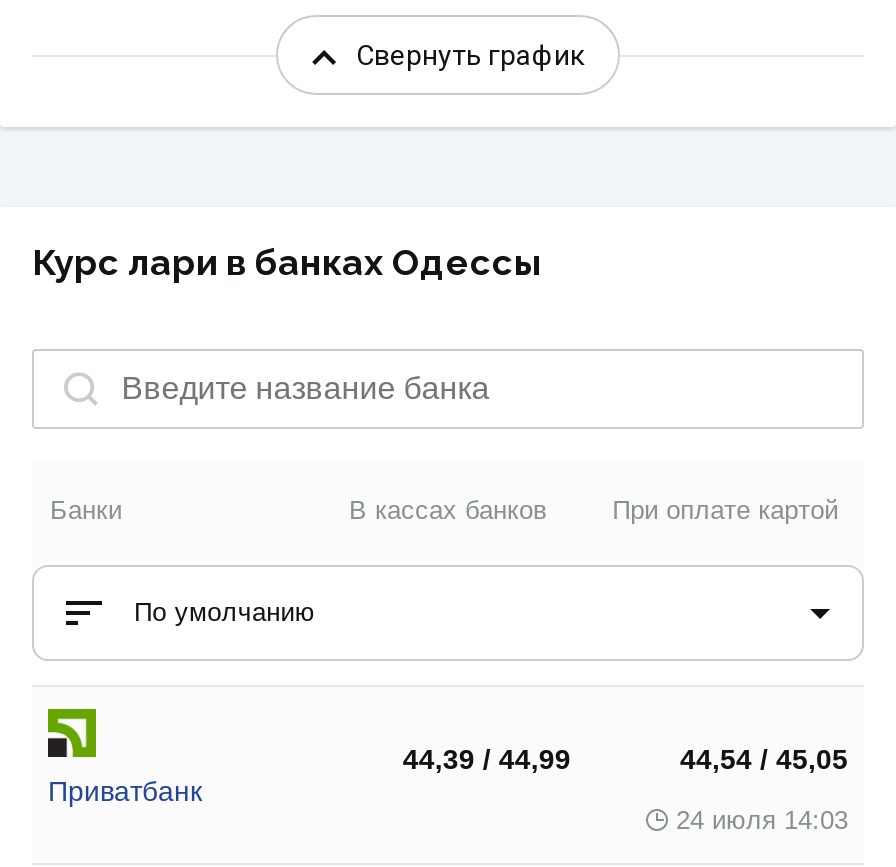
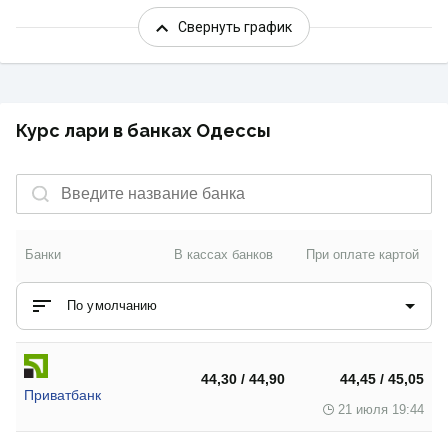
[403,743,571,775] 44,39 / 44,99 -> [201,371,285,387] 44,30 / 44,90
[680,743,848,775] 44,54 / 45,05 -> [340,371,424,387] 44,45 / 45,05
[676,805,848,835] 24 июля 14:03 -> [338,402,424,417] 21 июля 19:44

